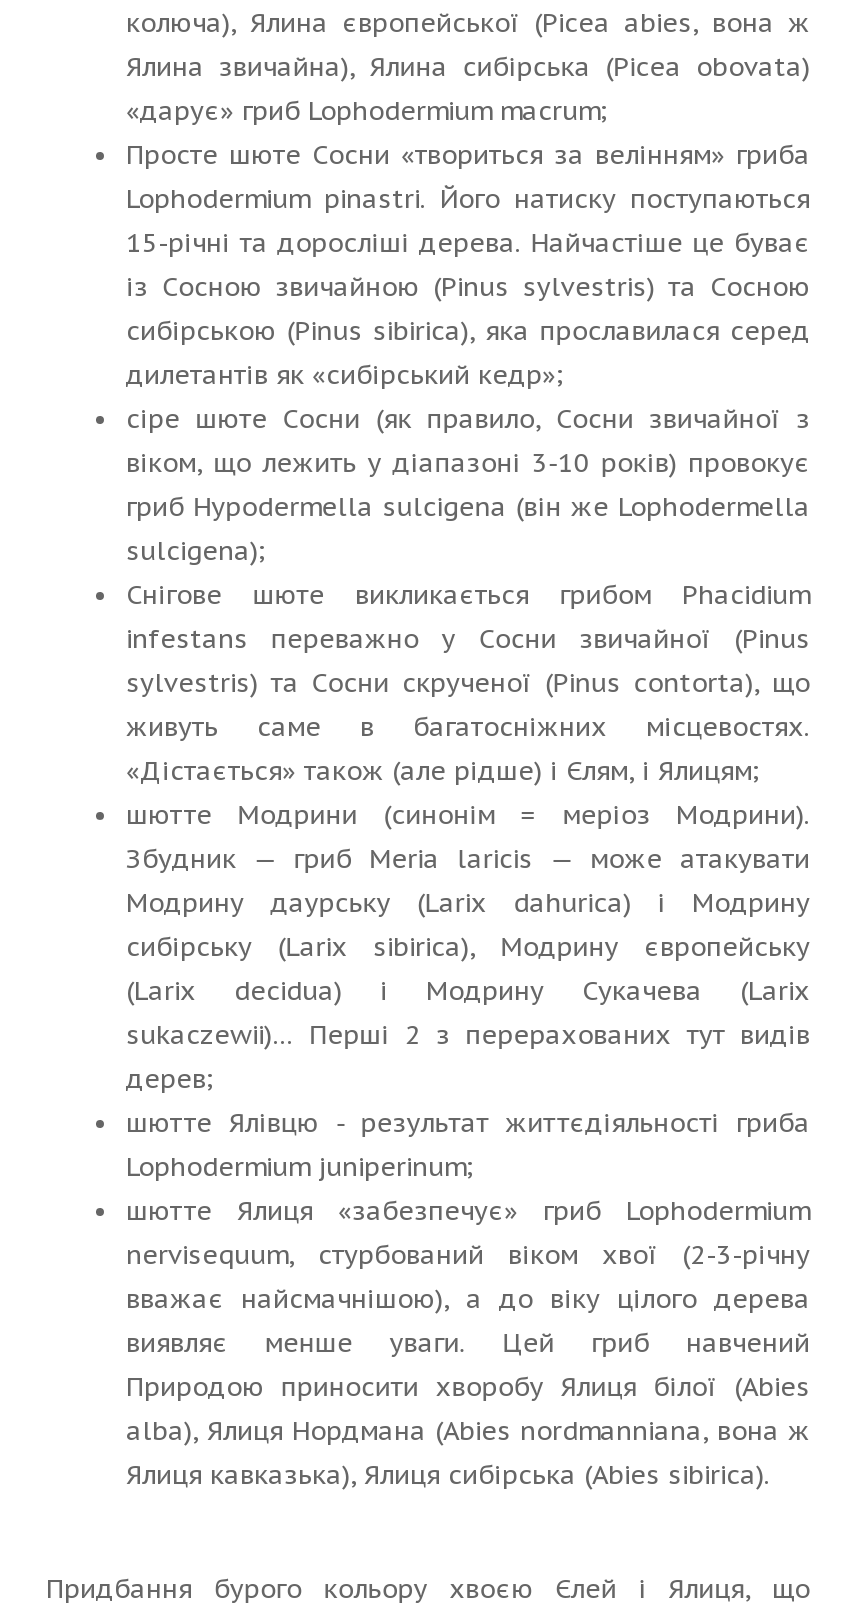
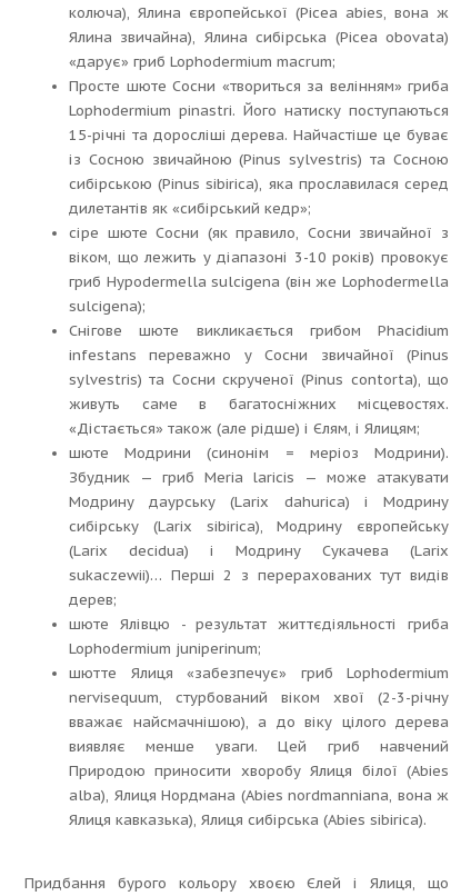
[126,798,810,832] шютте Модрини (синонім = меріоз Модрини). -> [69,444,449,462] шюте Модрини (синонім = меріоз Модрини).
[126,1106,810,1140] шютте Ялівцю - результат життєдіяльності гриба -> [69,615,449,634] шюте Ялівцю - результат життєдіяльності гриба

